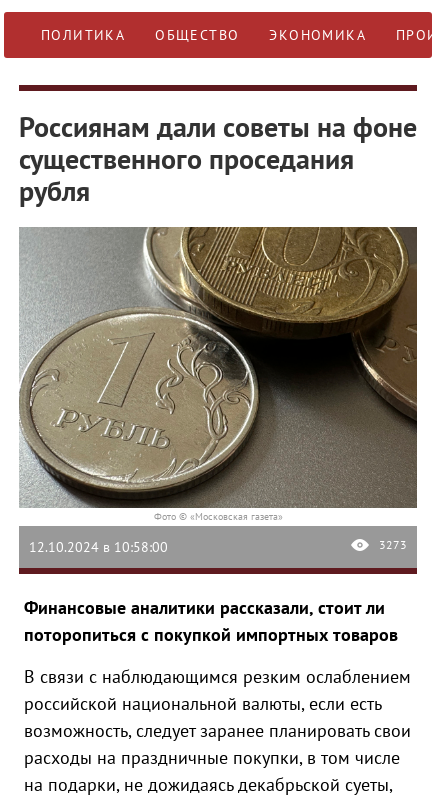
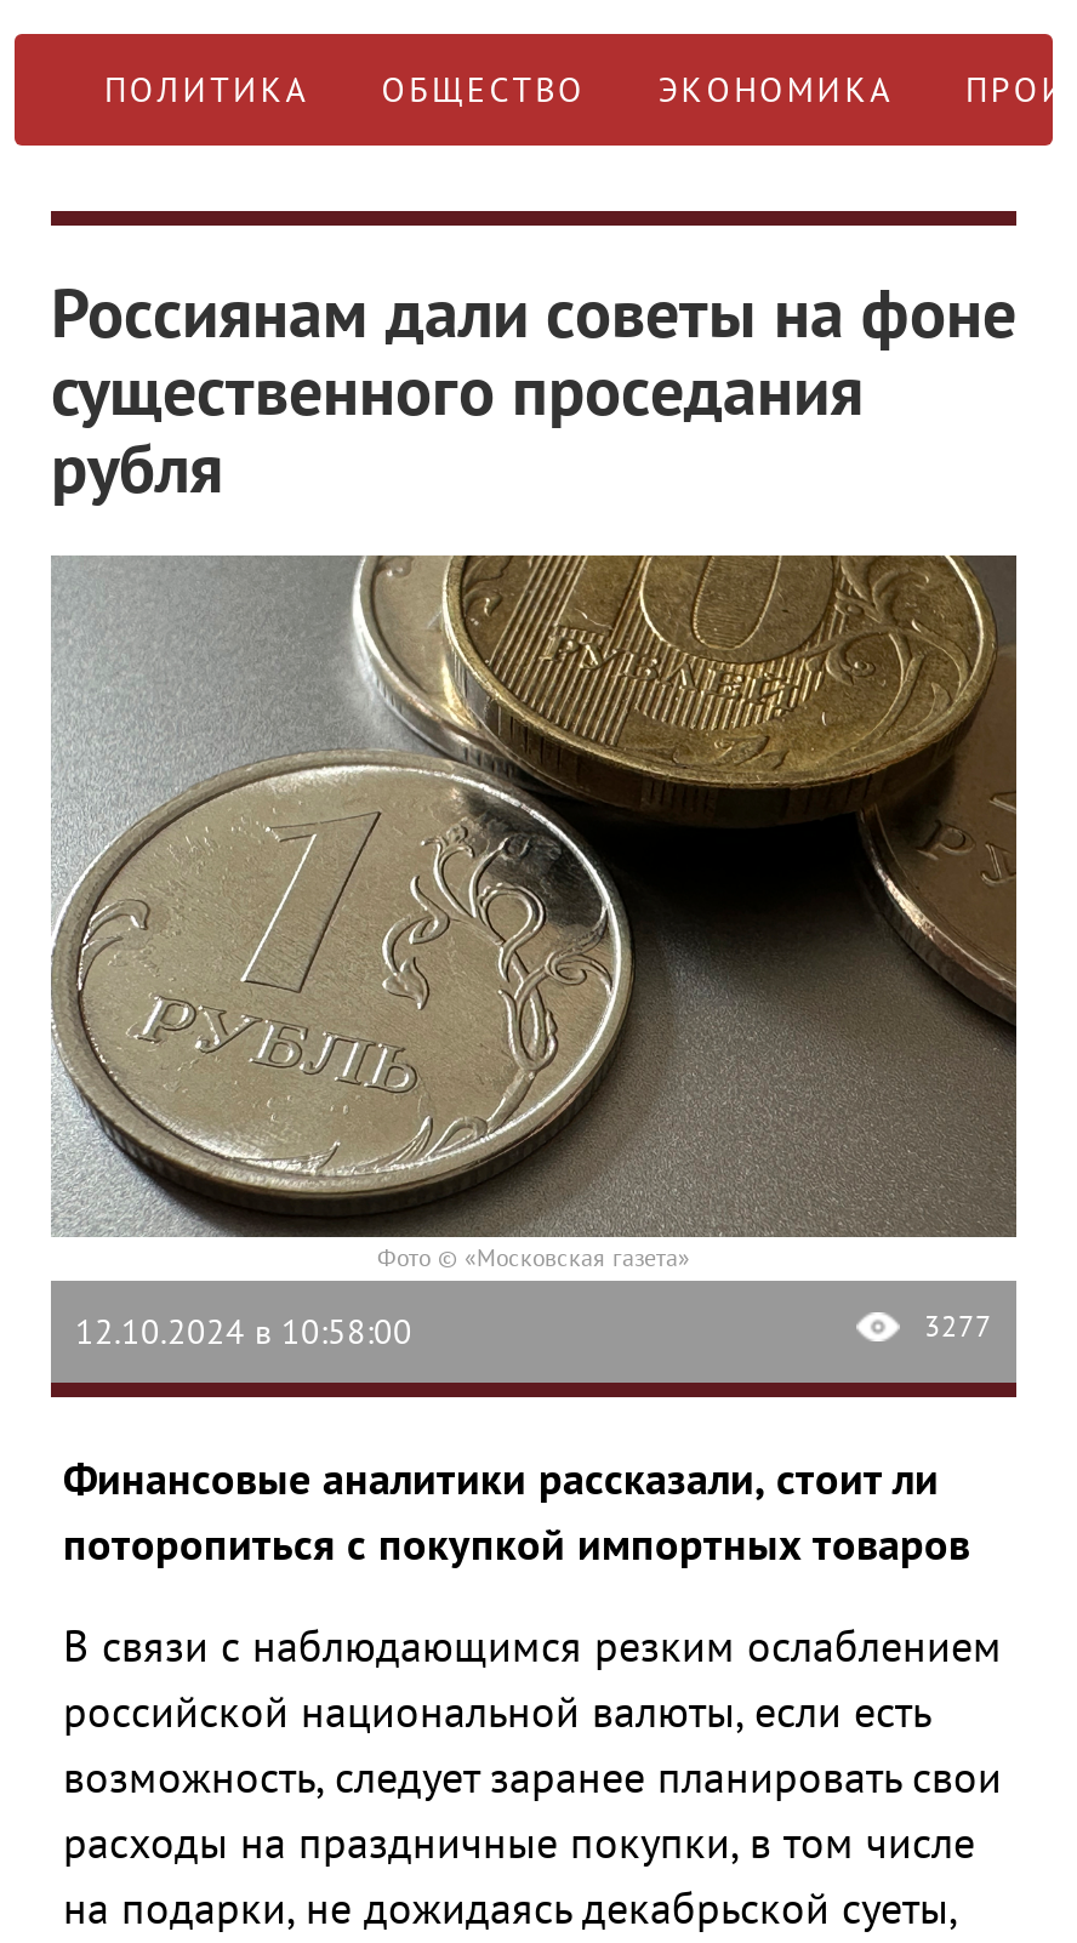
[379,537,407,552] 3273 -> [924,1308,992,1344] 3277

